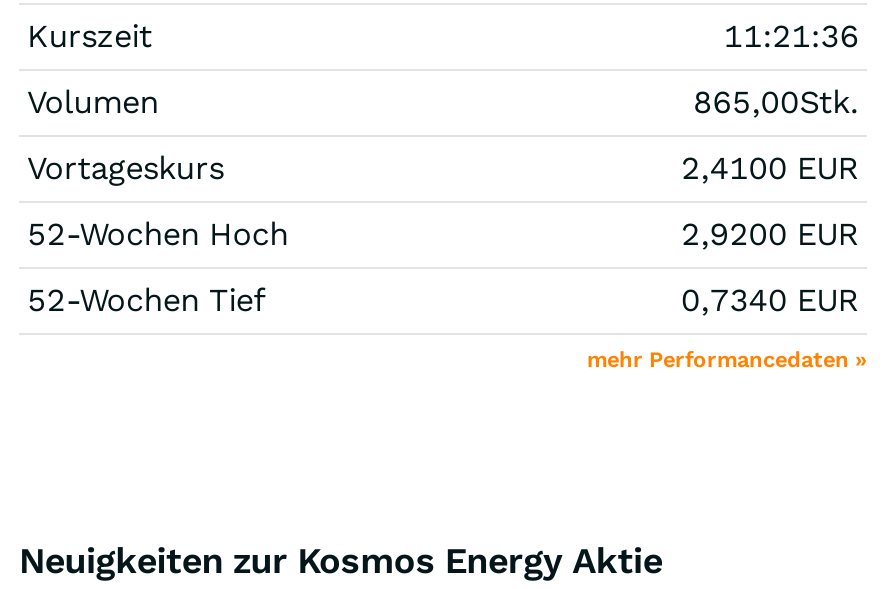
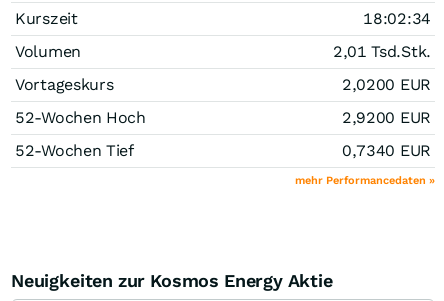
[724,16,859,54] 11:21:36 -> [363,9,431,28] 18:02:34
[693,82,859,120] 865,00Stk. -> [333,42,431,61] 2,01 Tsd.Stk.
[681,148,859,186] 2,4100 EUR -> [342,75,431,94] 2,0200 EUR

